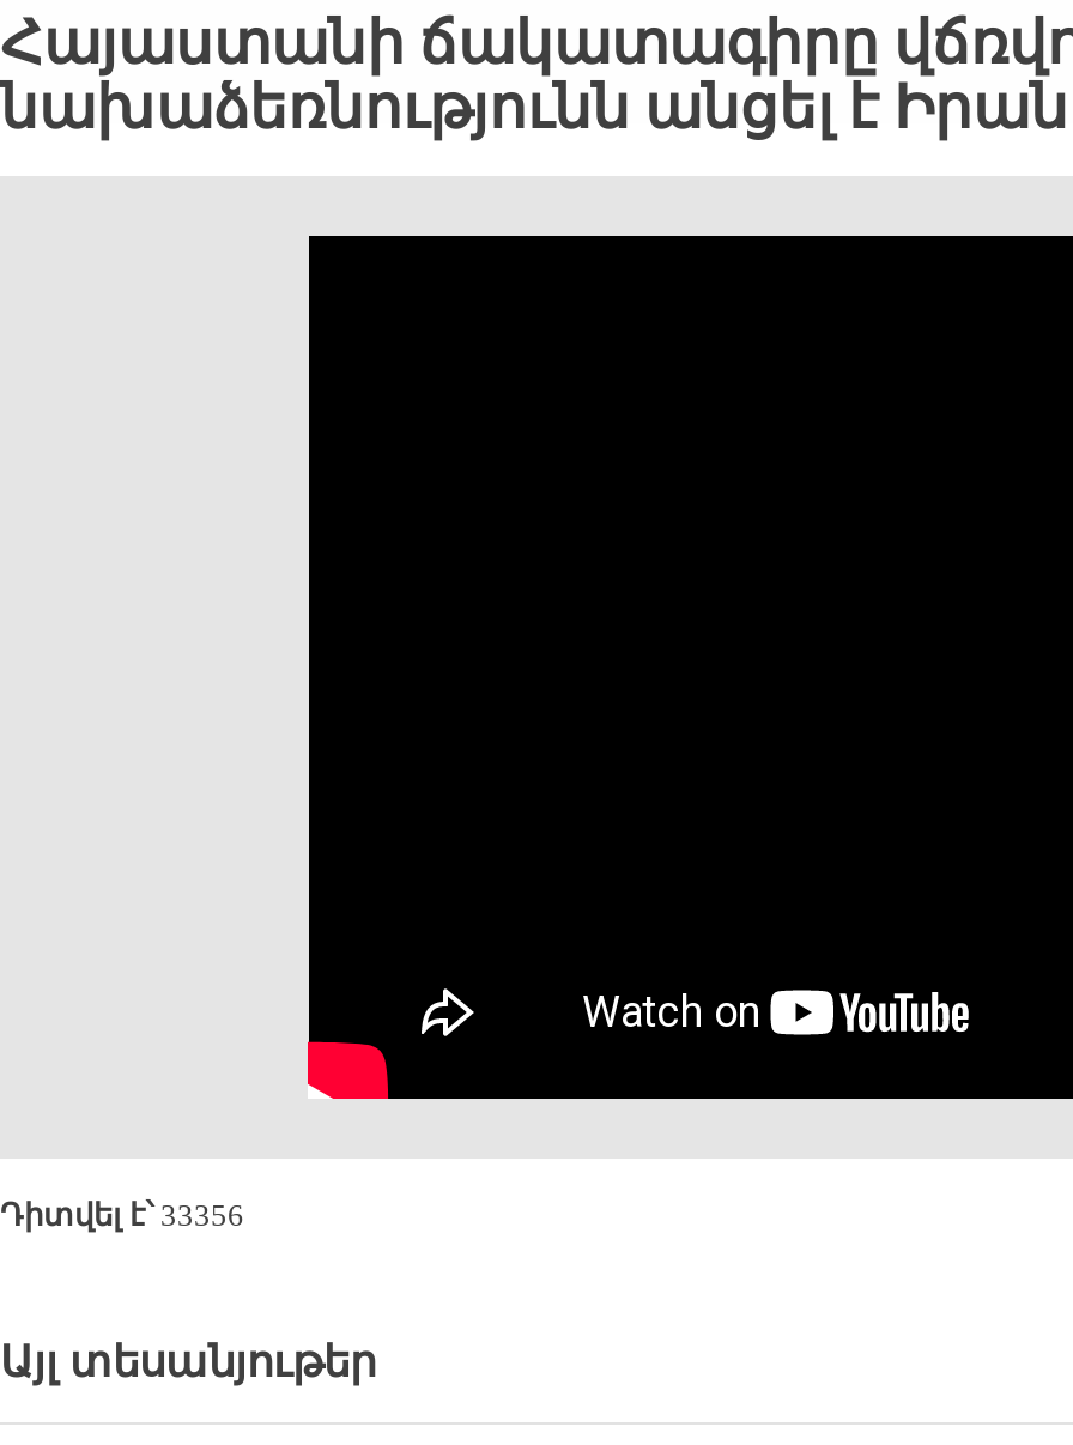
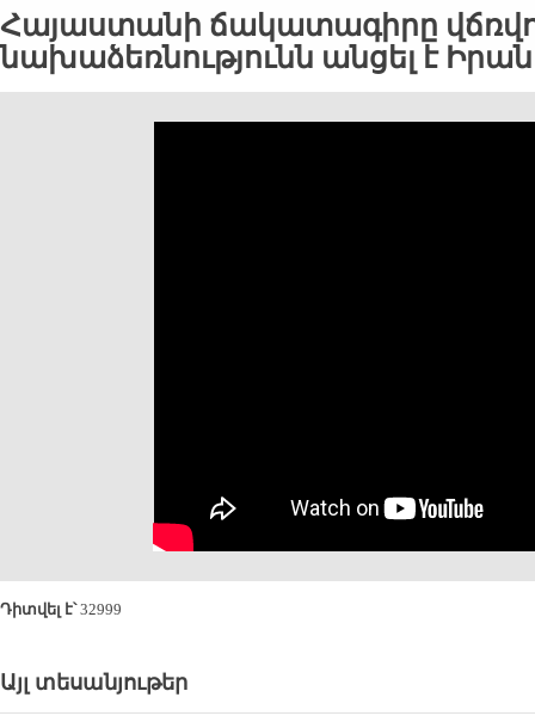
[0,1197,244,1233] Դիտվել է՝ 33356 -> [0,600,122,618] Դիտվել է՝ 32999

